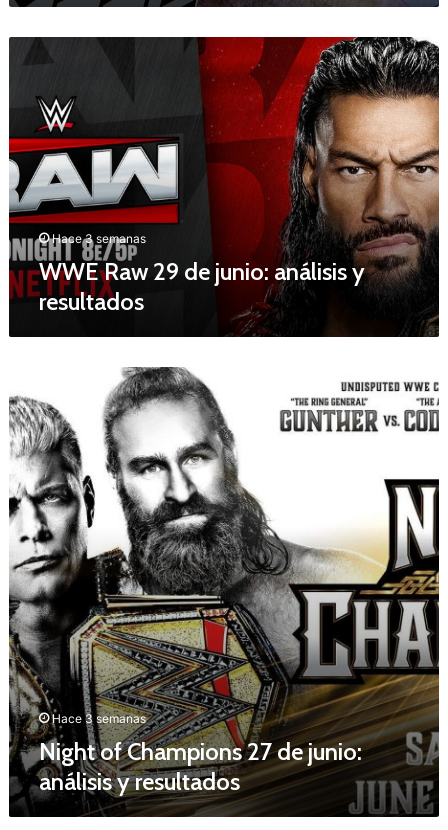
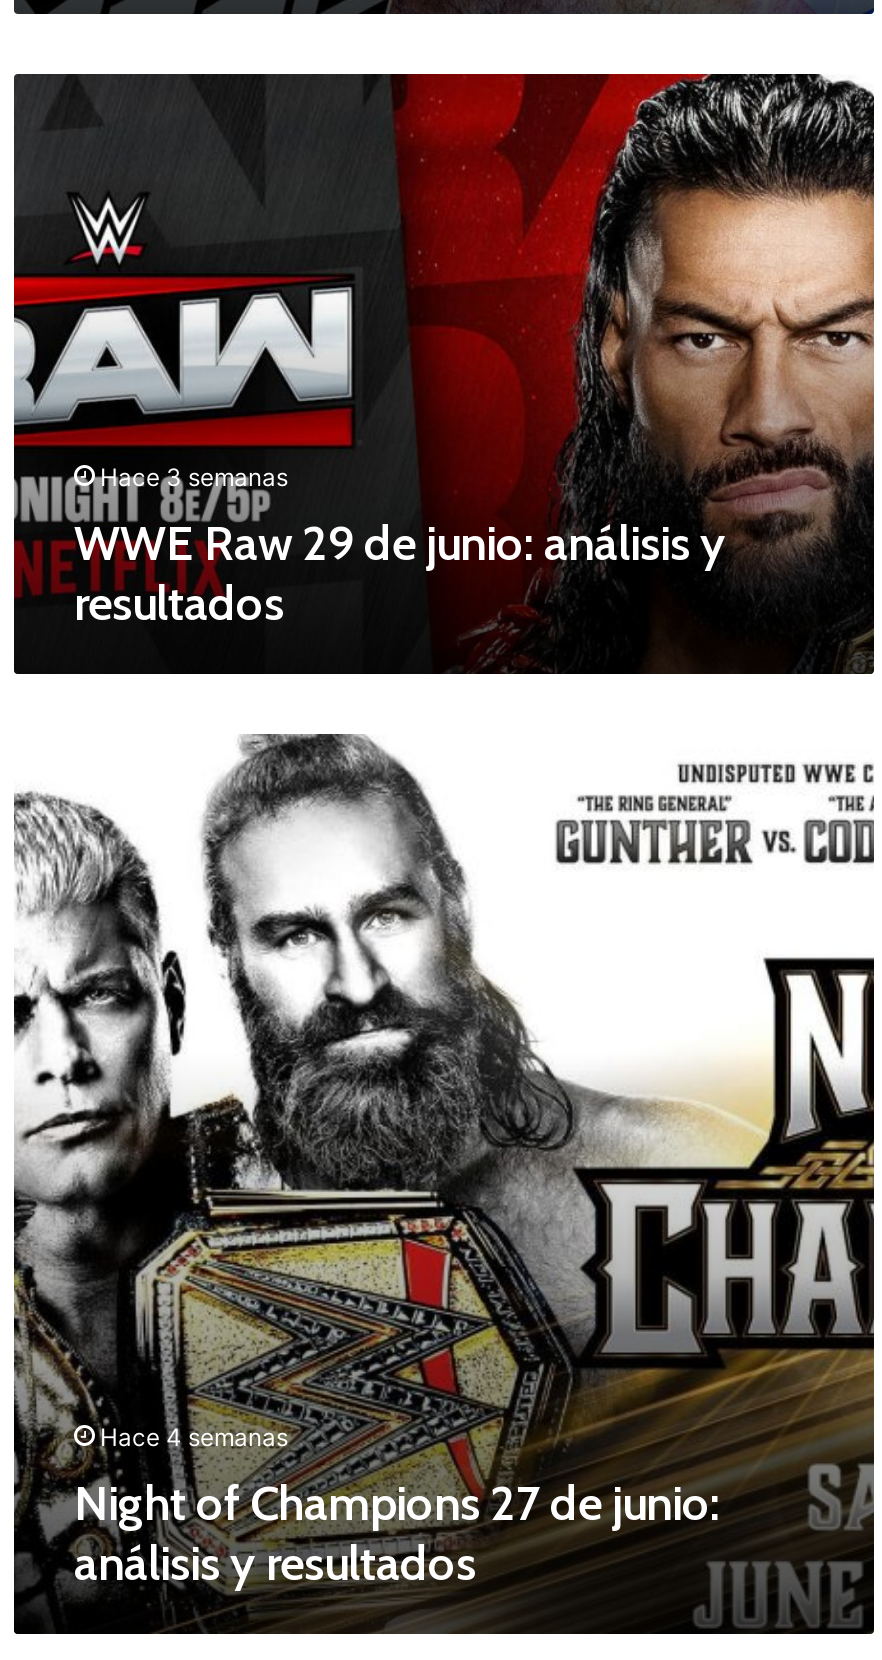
[52,711,146,726] Hace 3 semanas -> [100,1422,288,1452] Hace 4 semanas

